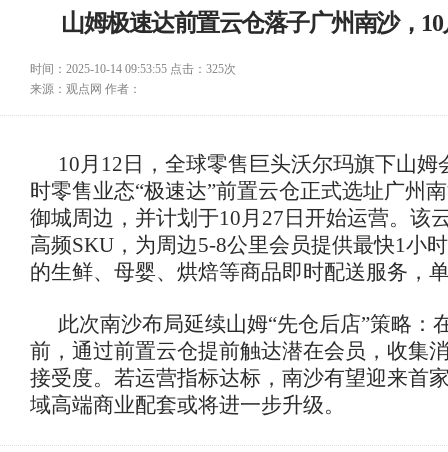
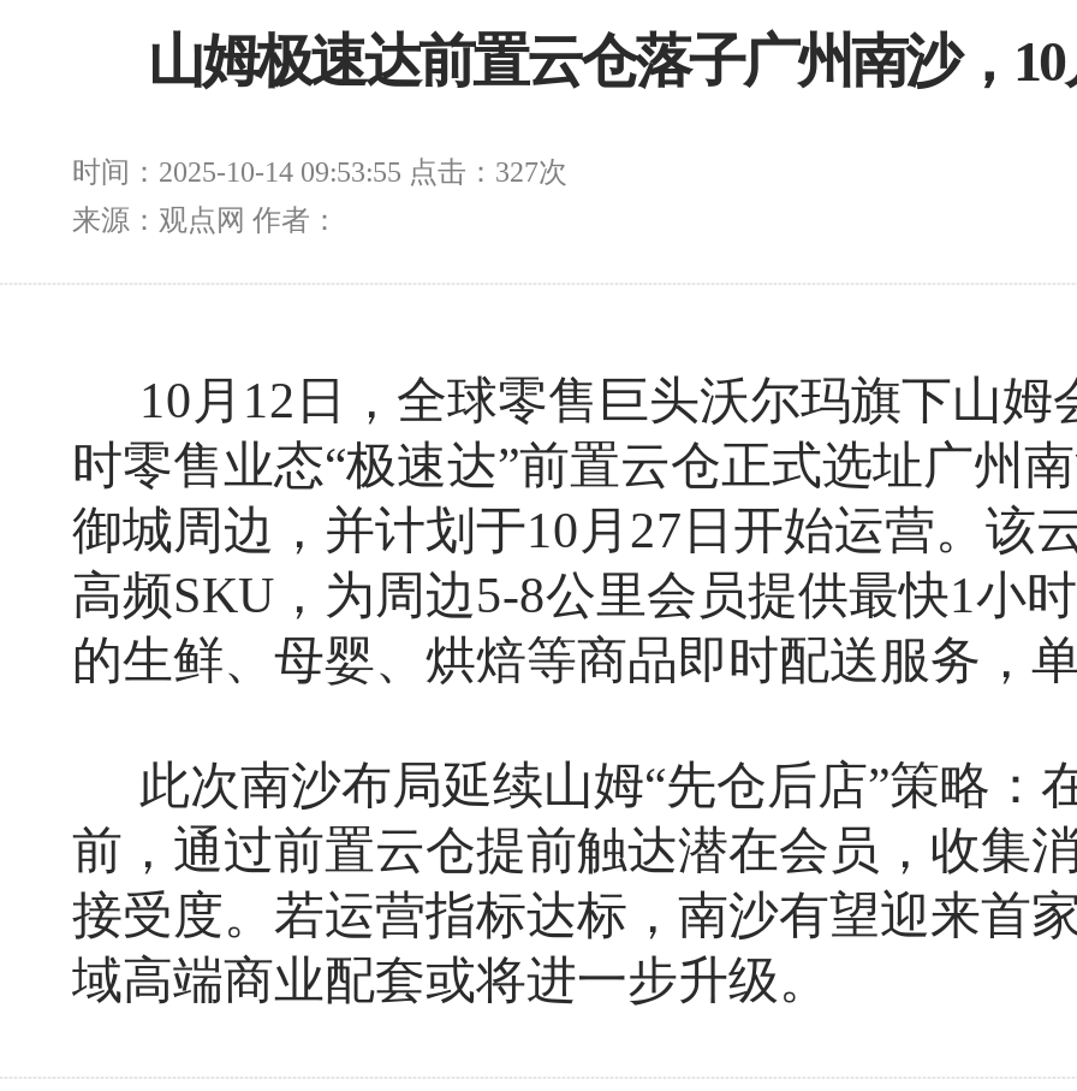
[30,62,236,76] 时间：2025-10-14 09:53:55点击：325次 -> [72,155,567,189] 时间：2025-10-14 09:53:55点击：327次

